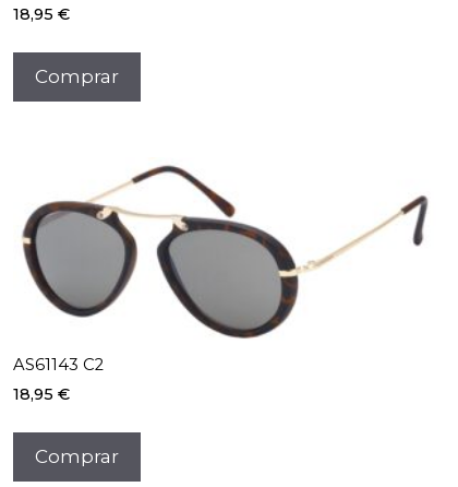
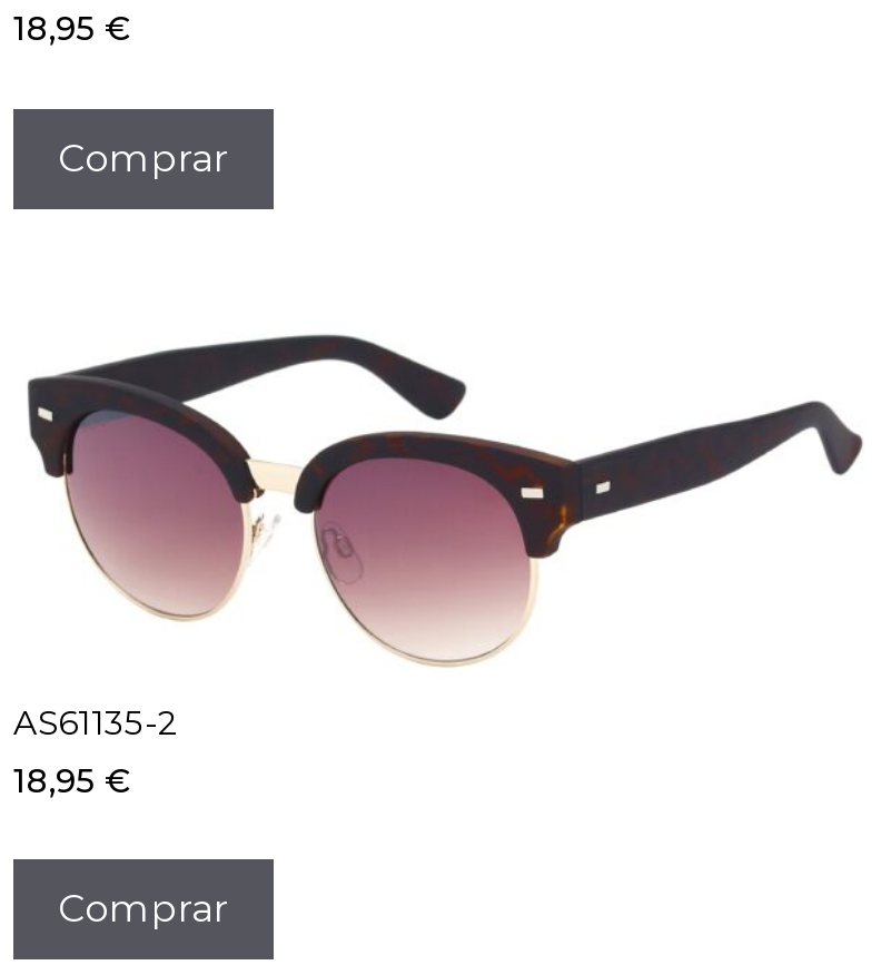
[13,165,429,375] [image] | AS61143 C2 -> [13,334,865,742] [image] | AS61135-2

